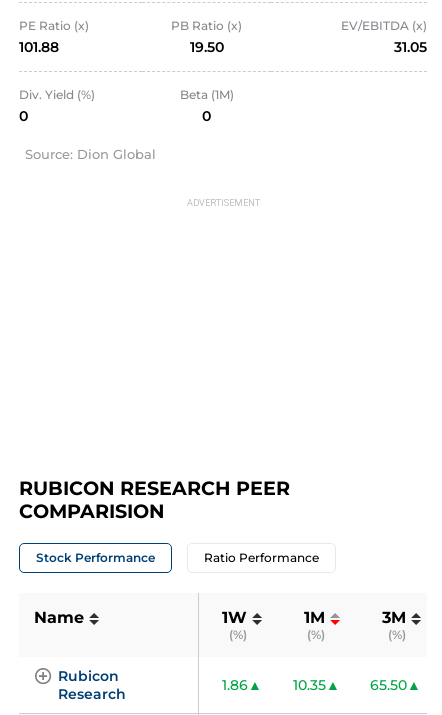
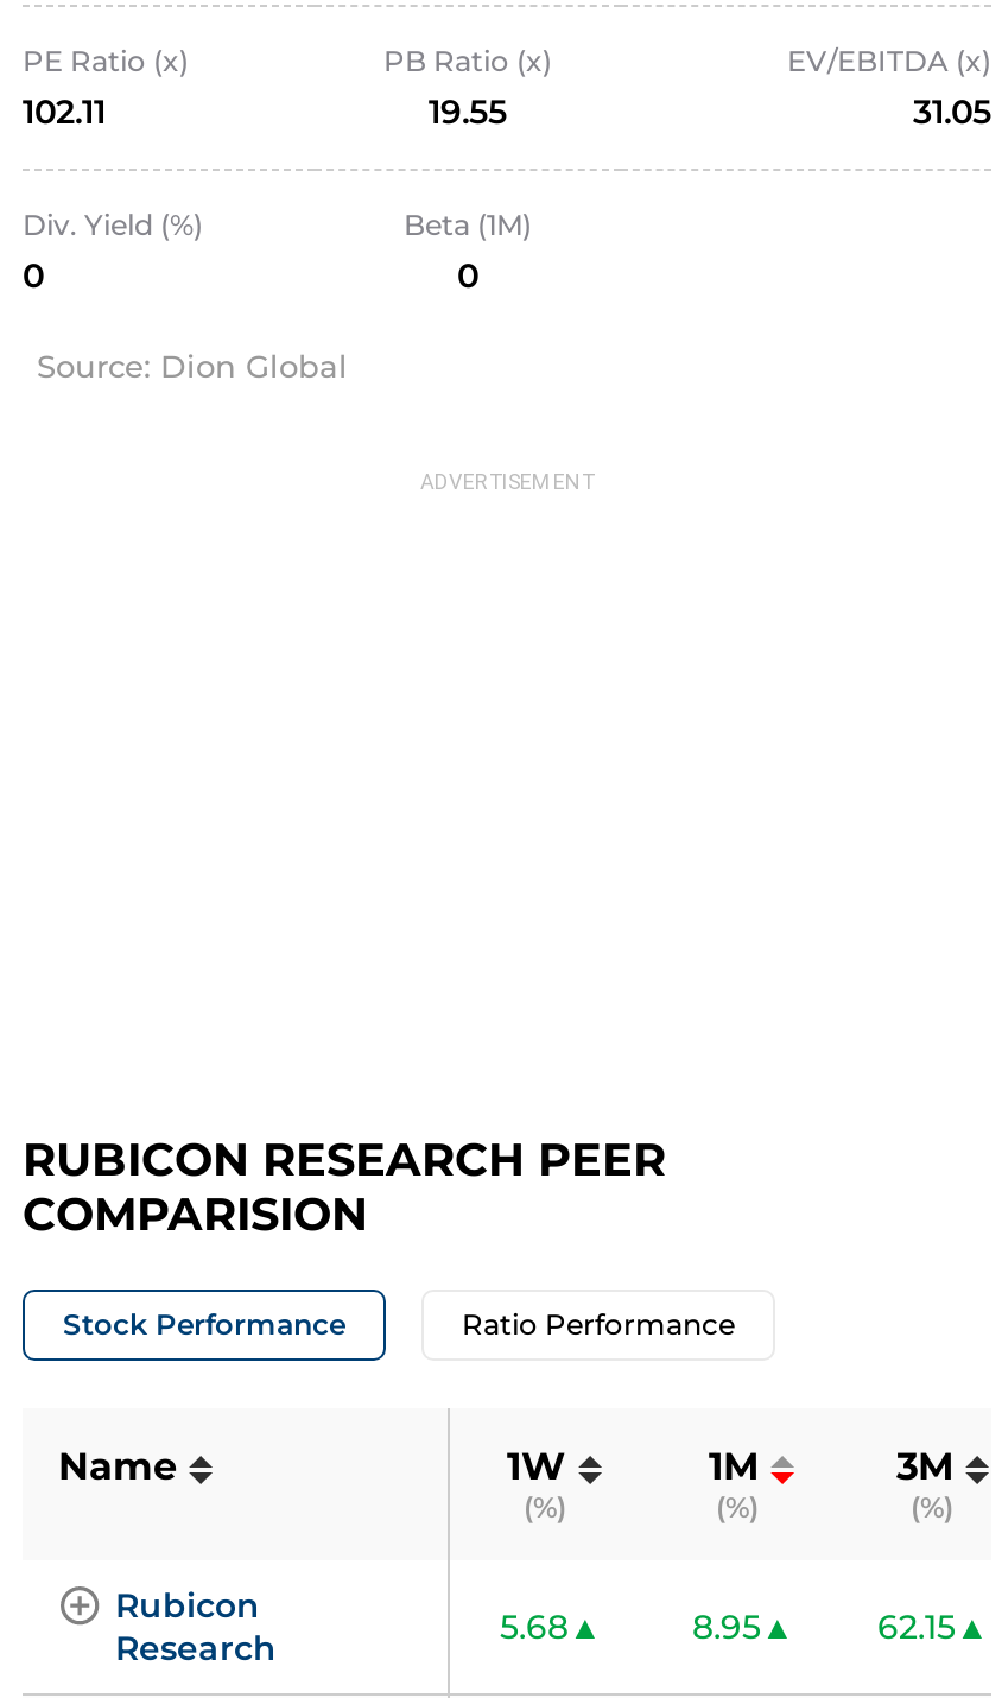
[19,38,59,56] 101.88 -> [23,90,106,133] 102.11
[189,38,223,56] 19.50 -> [429,90,507,133] 19.55
[222,676,248,694] 1.86 -> [500,1605,569,1648] 5.68
[293,676,326,694] 10.35 -> [692,1605,761,1648] 8.95
[370,676,407,694] 65.50 -> [877,1605,956,1648] 62.15

